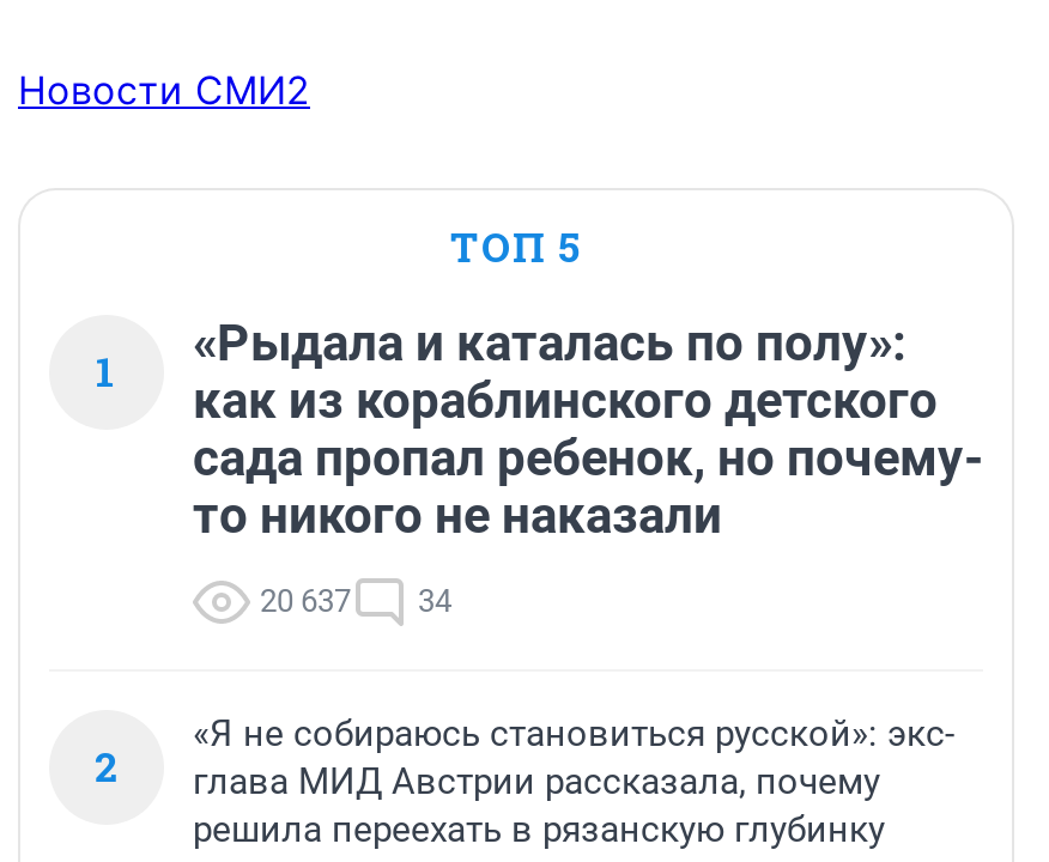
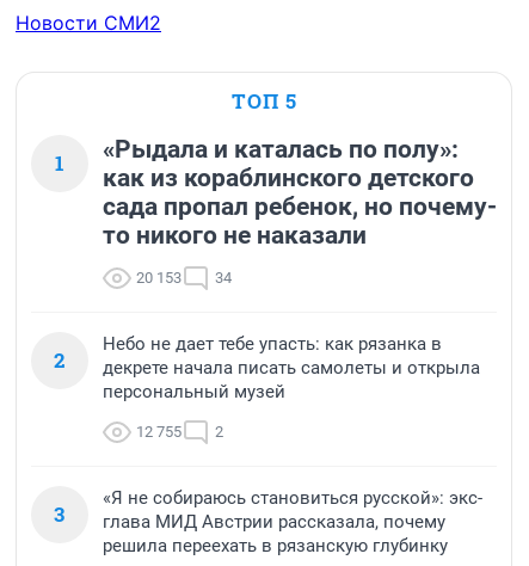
[260,582,451,618] 20 637 34 -> [136,268,232,286] 20 153 34
none -> [54,333,480,527] Небо не дает тебе упасть: как рязанка в | декрете начала писать самолеты и открыла | персональный музей | 12 755 | 2 | 3

